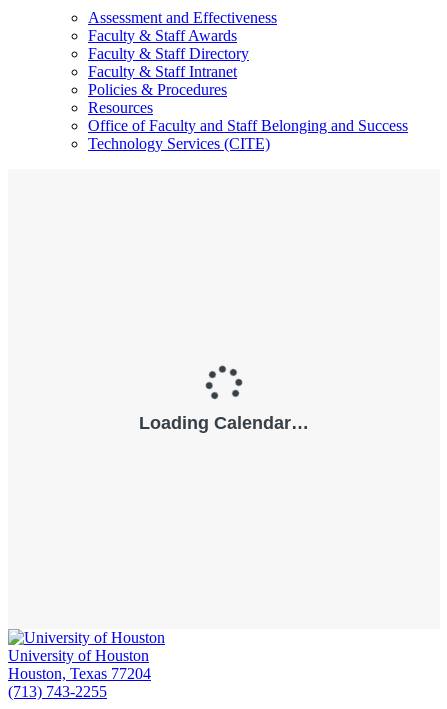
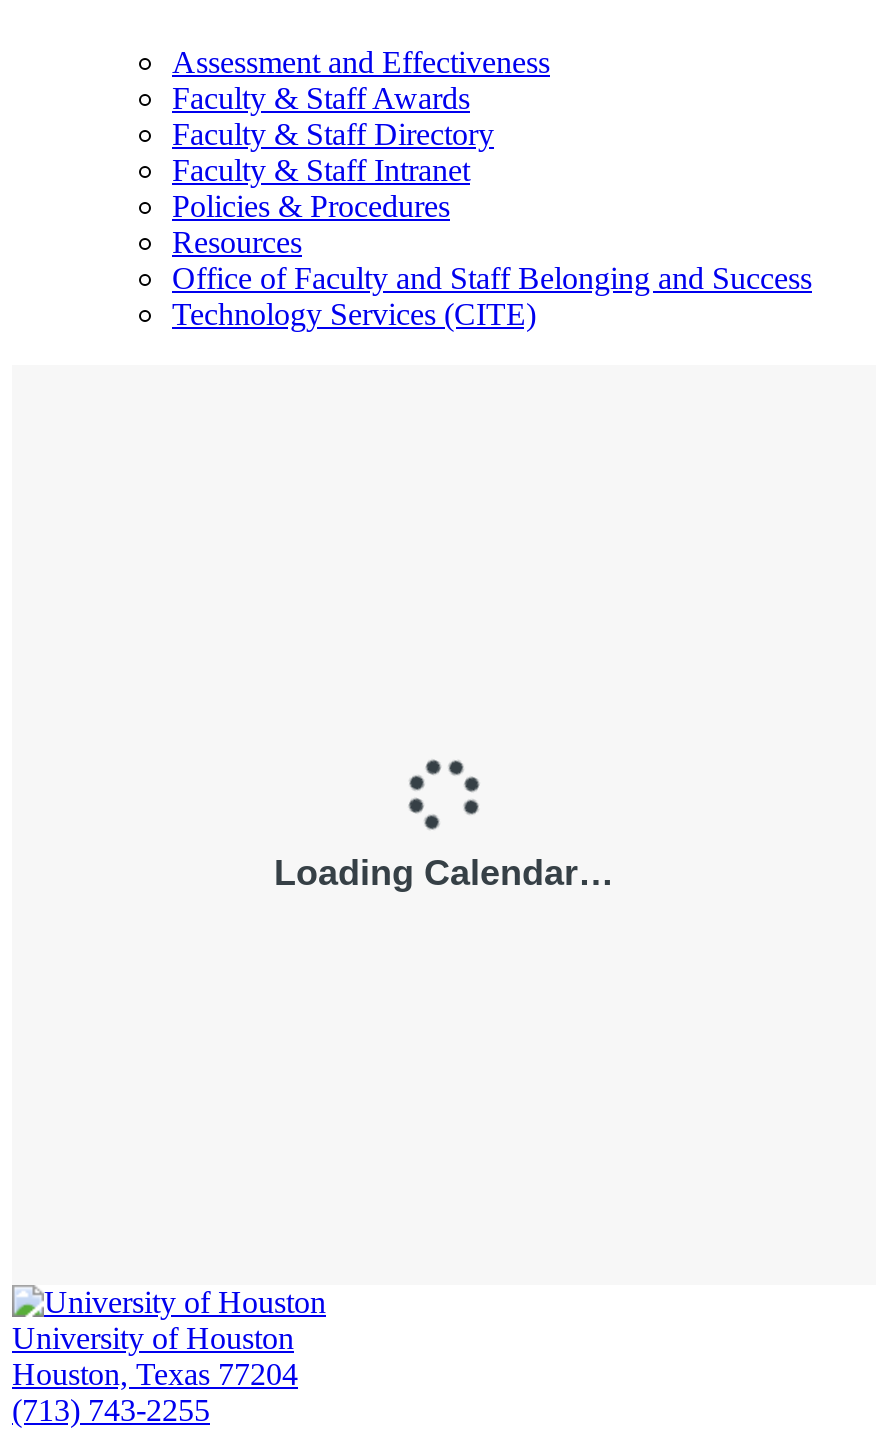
[205,365,243,401] [image] -> [408,759,480,831] [image]

